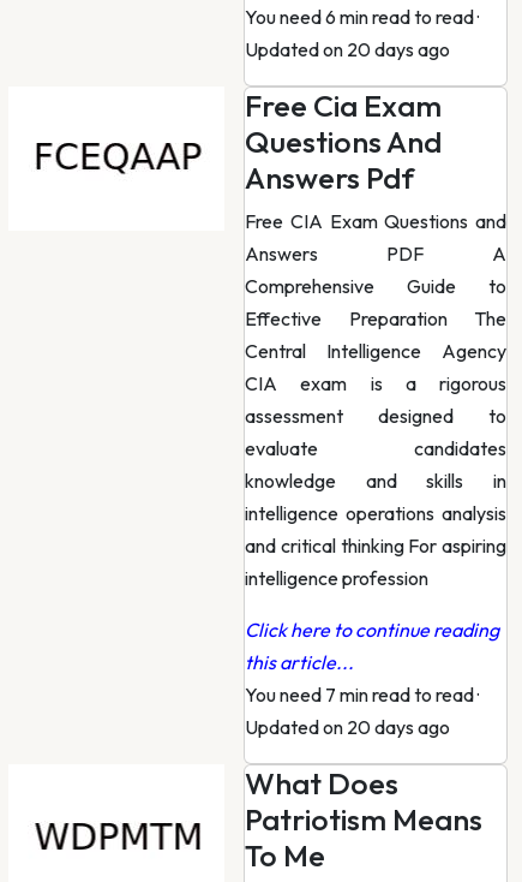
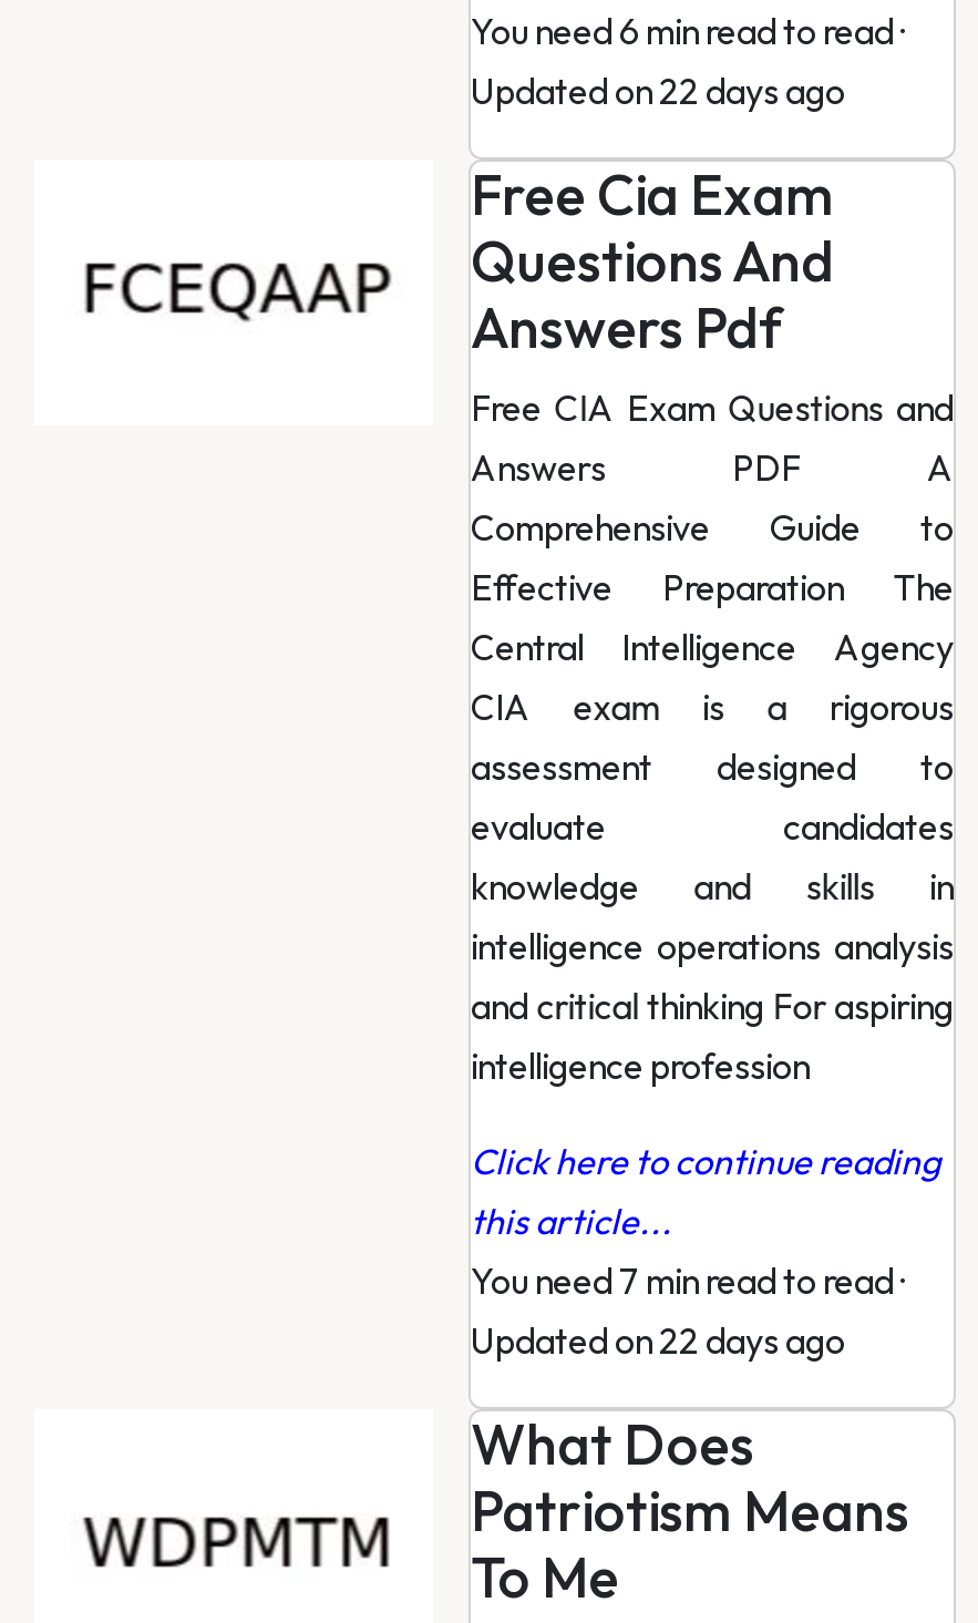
[245,37,450,61] Updated on 20 days ago -> [471,69,845,113] Updated on 22 days ago
[245,715,450,739] Updated on 20 days ago -> [471,1318,845,1363] Updated on 22 days ago

